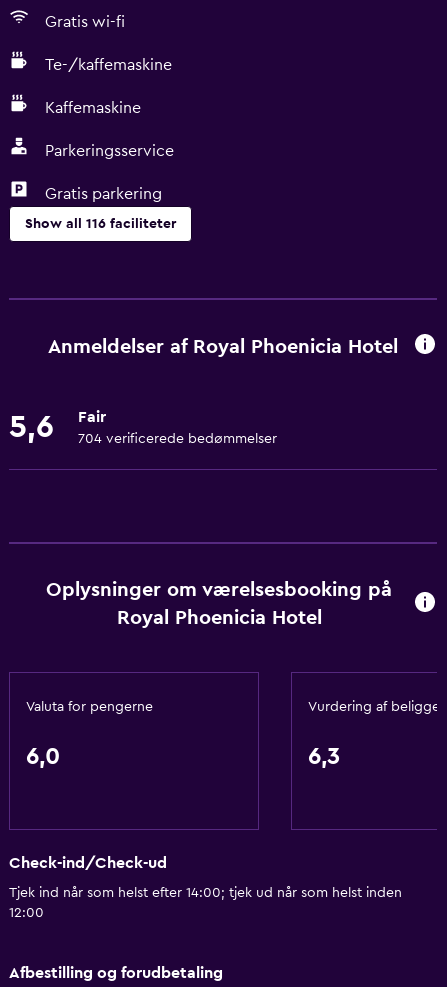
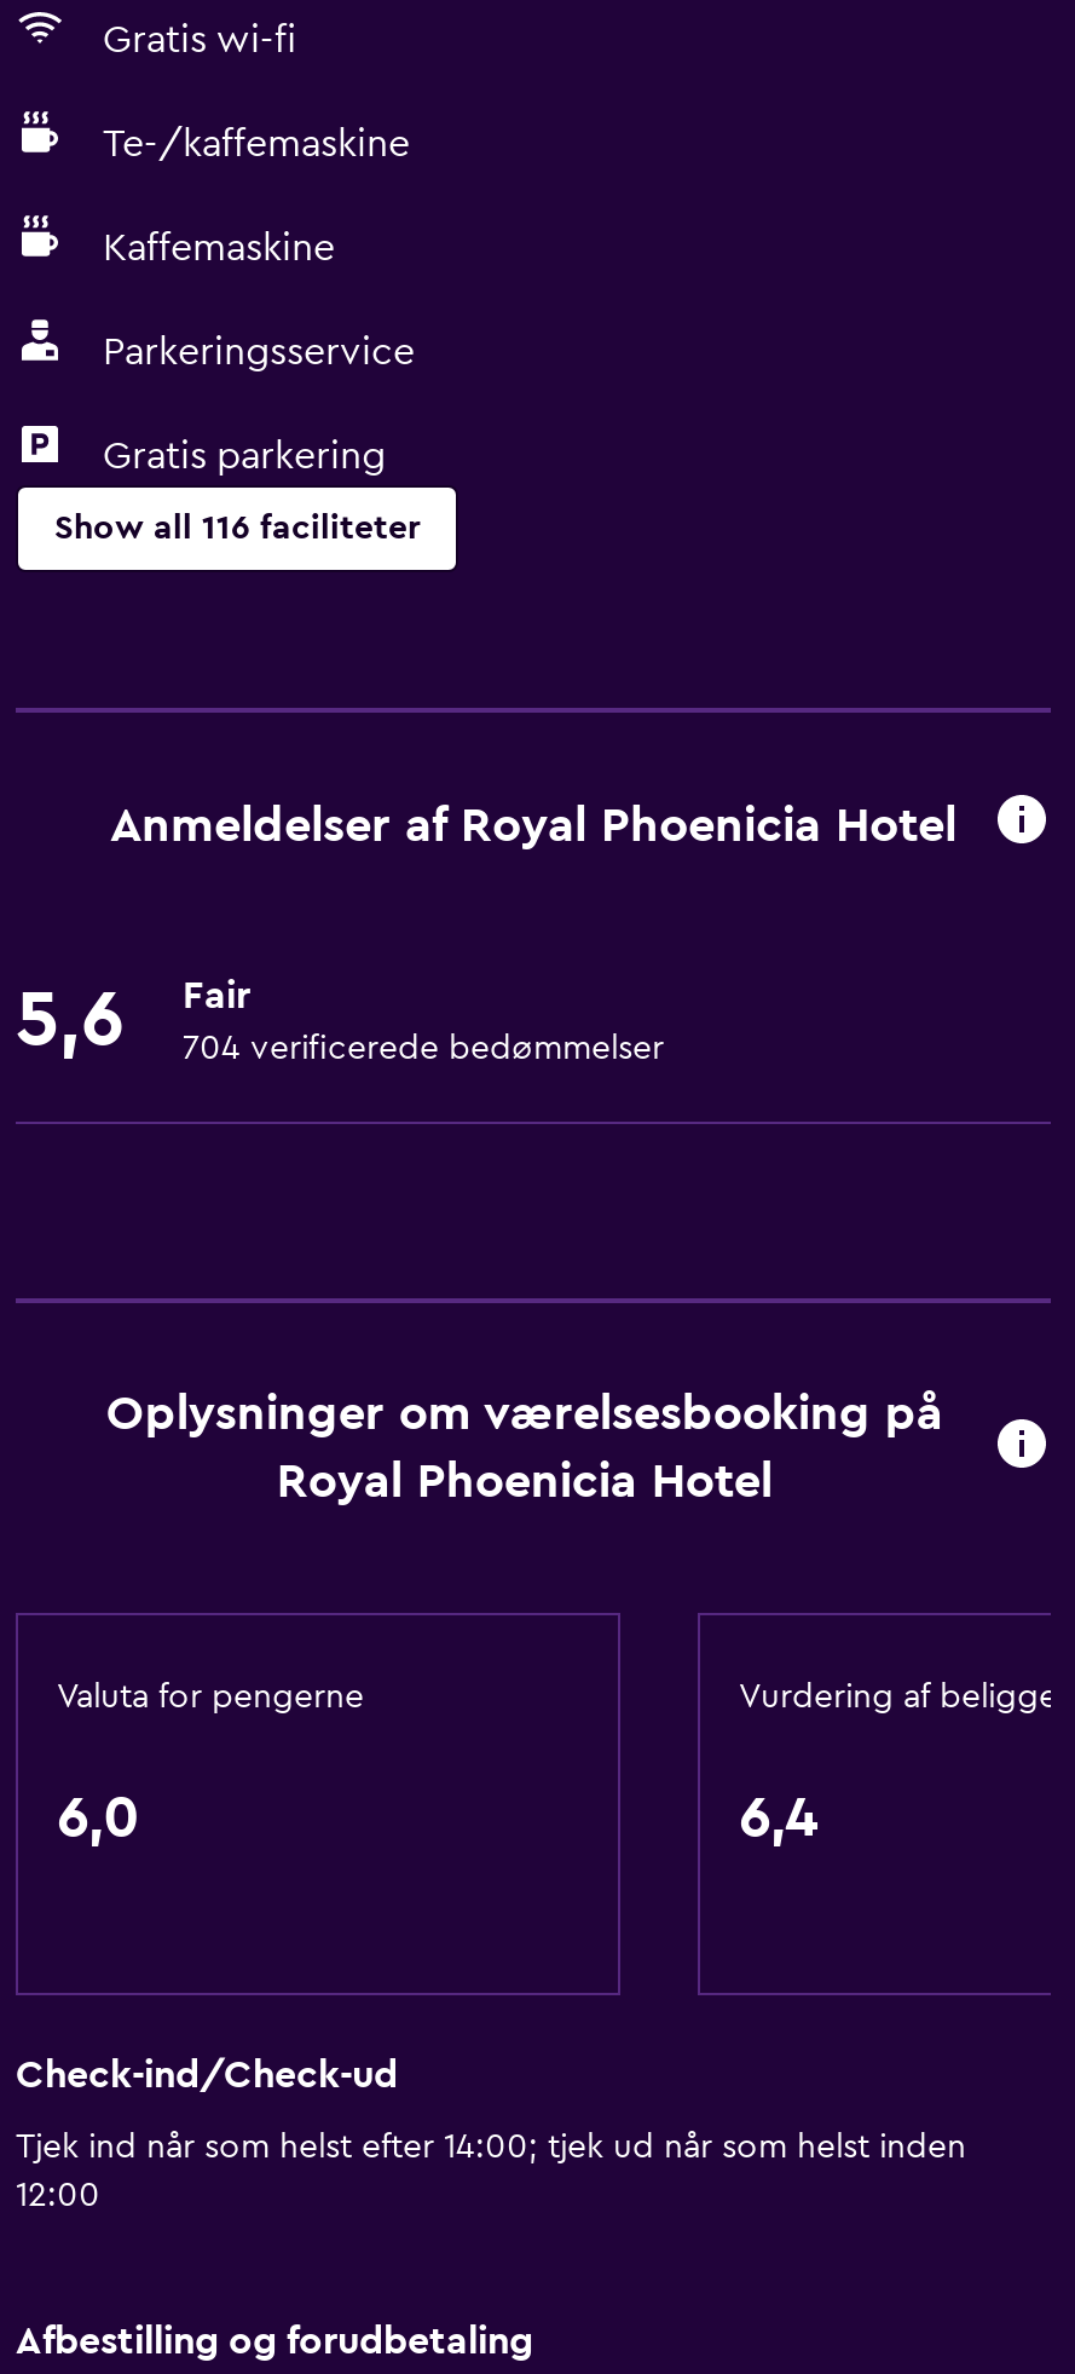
[308,745,340,769] 6,3 -> [739,1790,819,1848] 6,4

